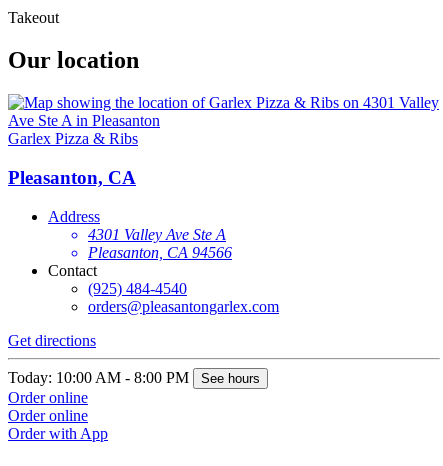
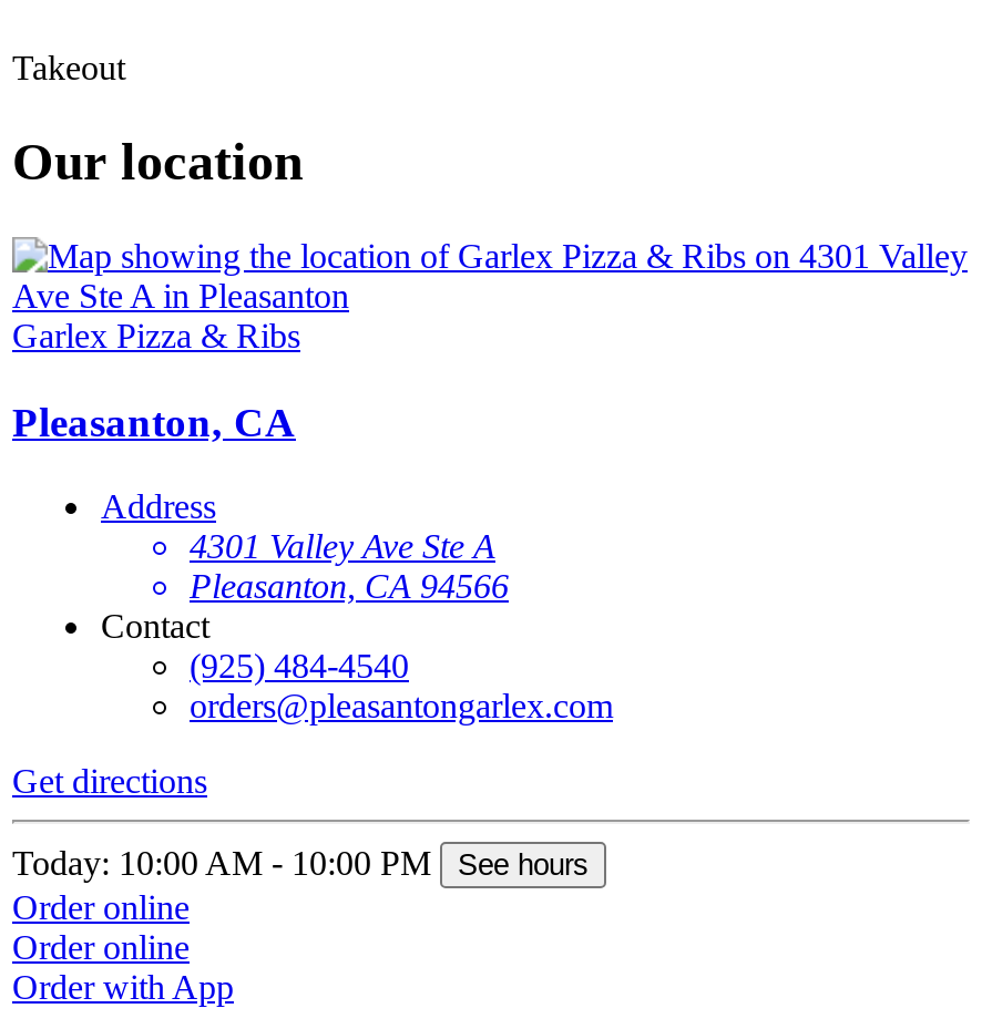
[8,369,260,386] Today: 10:00 AM - 8:00 PM See hours -> [12,845,589,883] Today: 10:00 AM - 10:00 PM See hours

